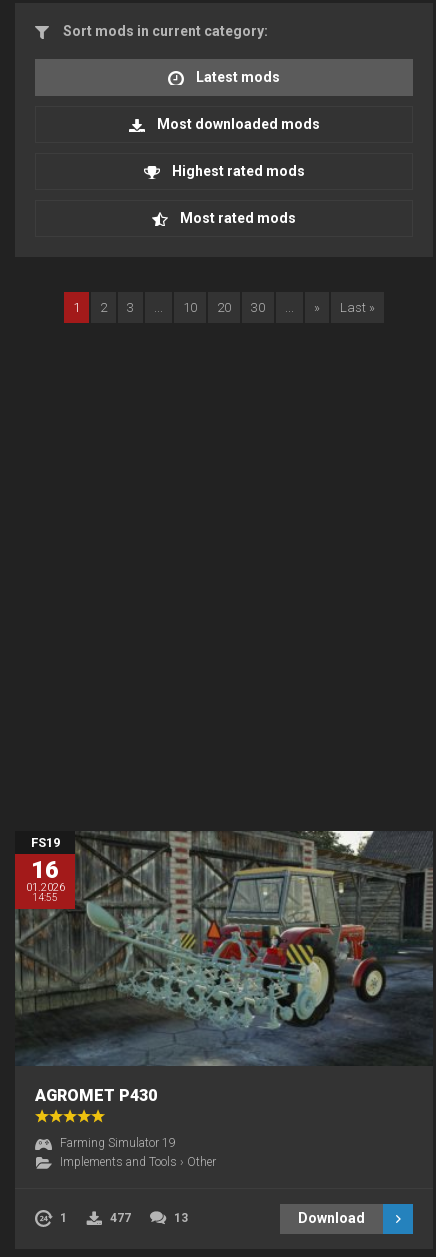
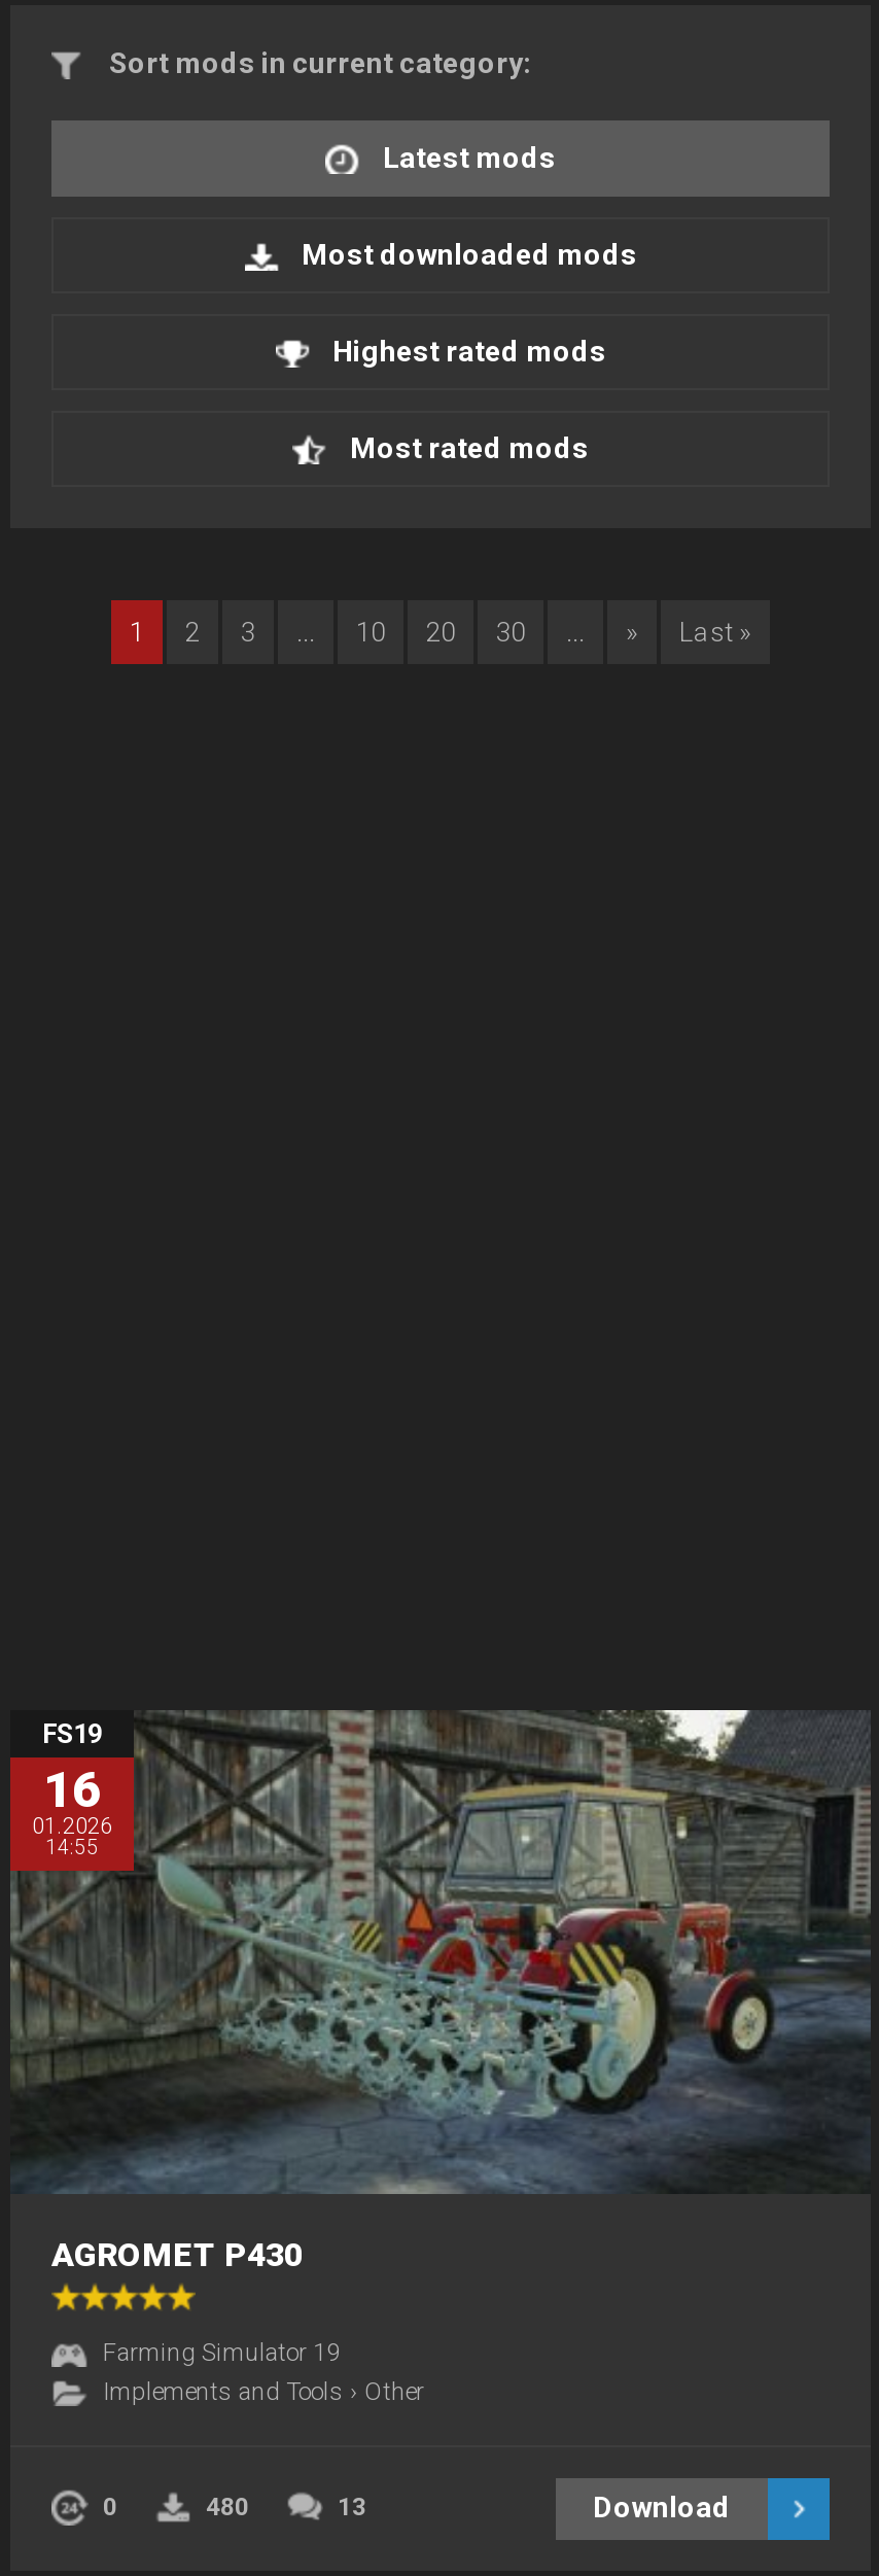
[60,1211,67,1225] 1 -> [103,2494,117,2522] 0
[110,1211,131,1225] 477 -> [206,2494,249,2522] 480

